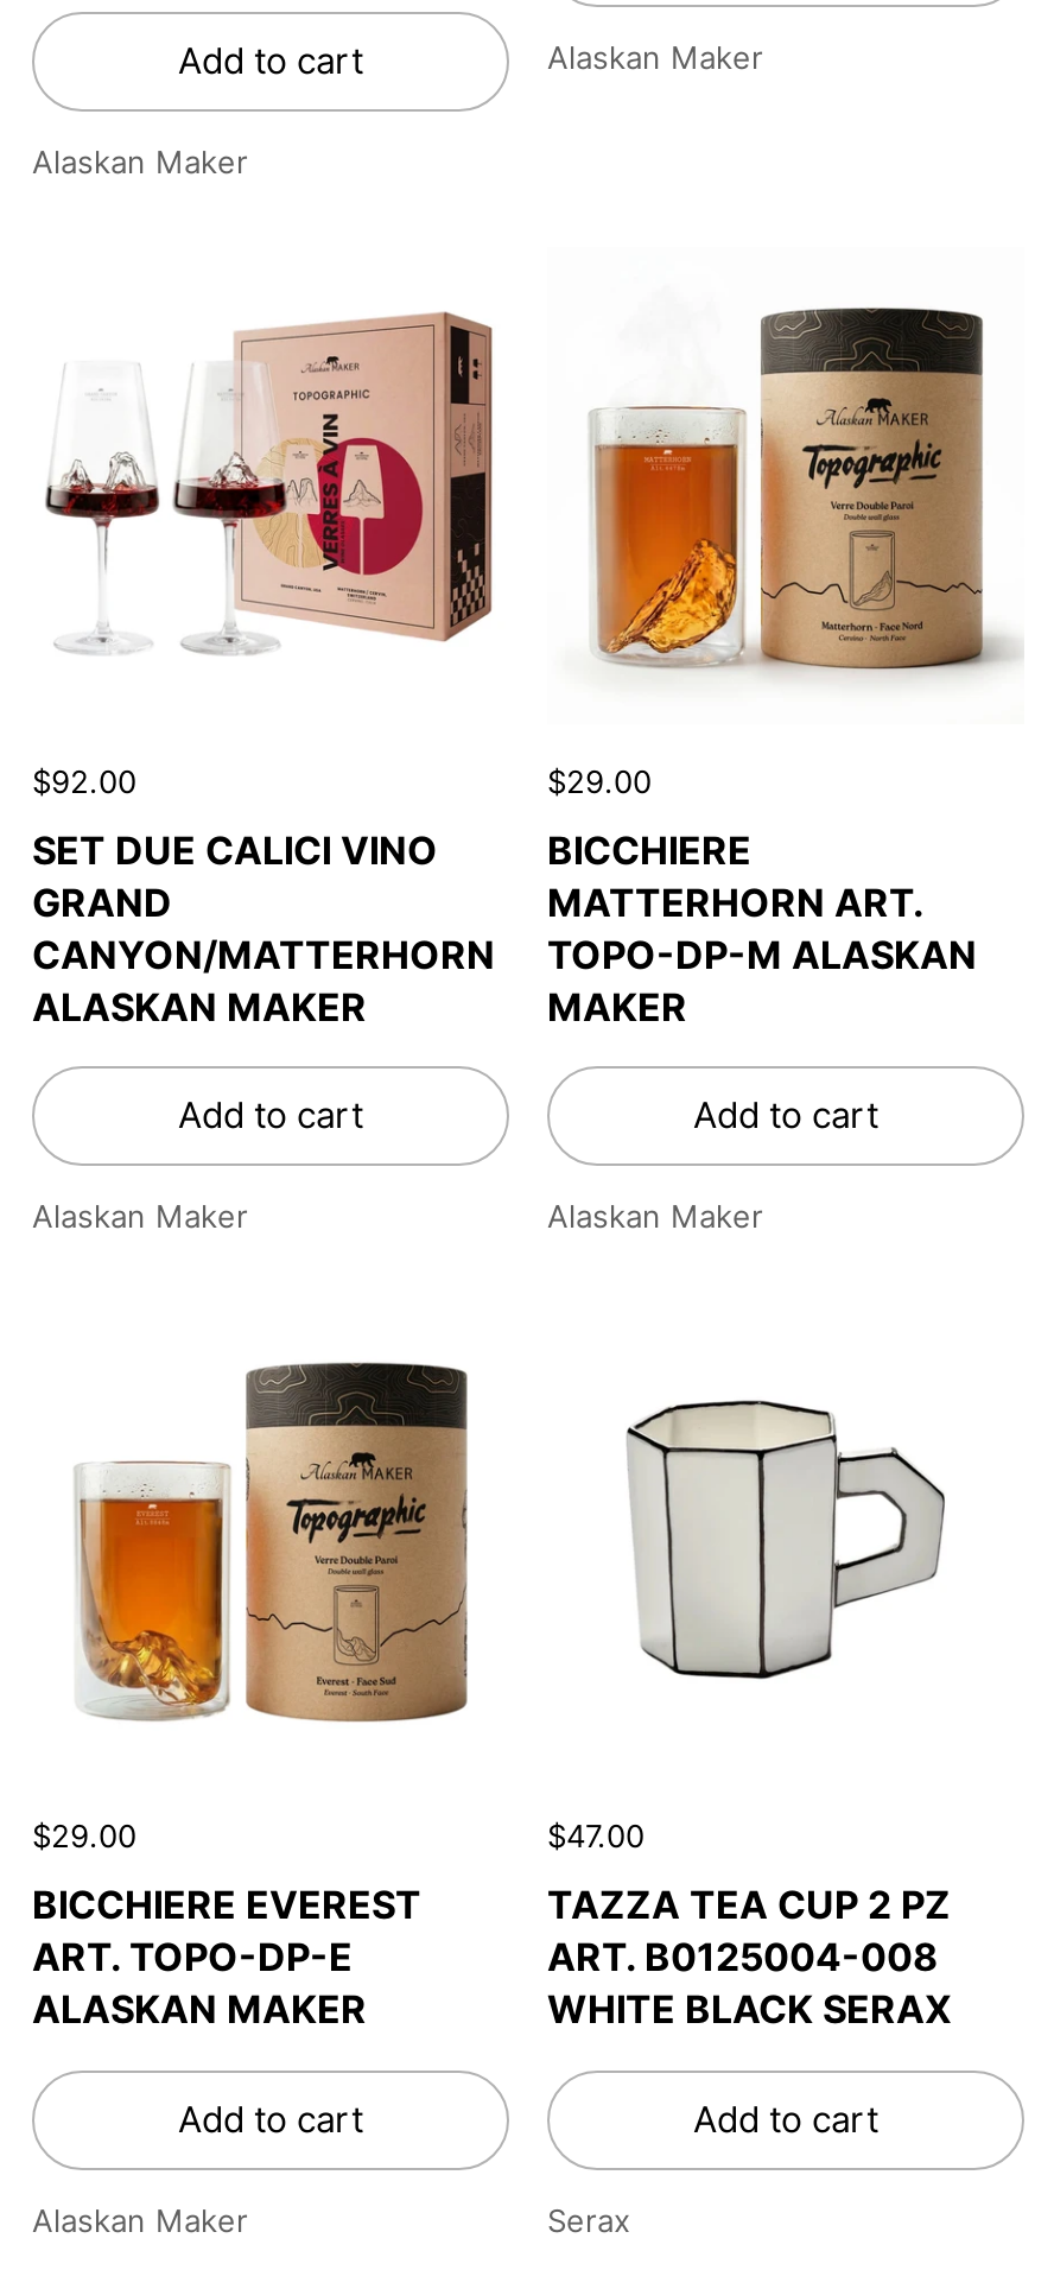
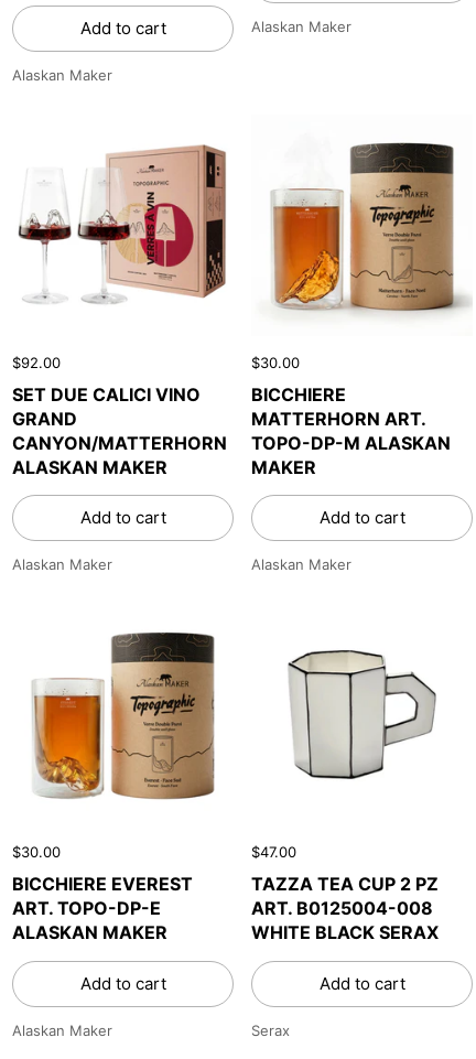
[547,761,652,799] $29.00 -> [251,353,300,371] $30.00
[32,1817,136,1855] $29.00 -> [12,843,61,861] $30.00

